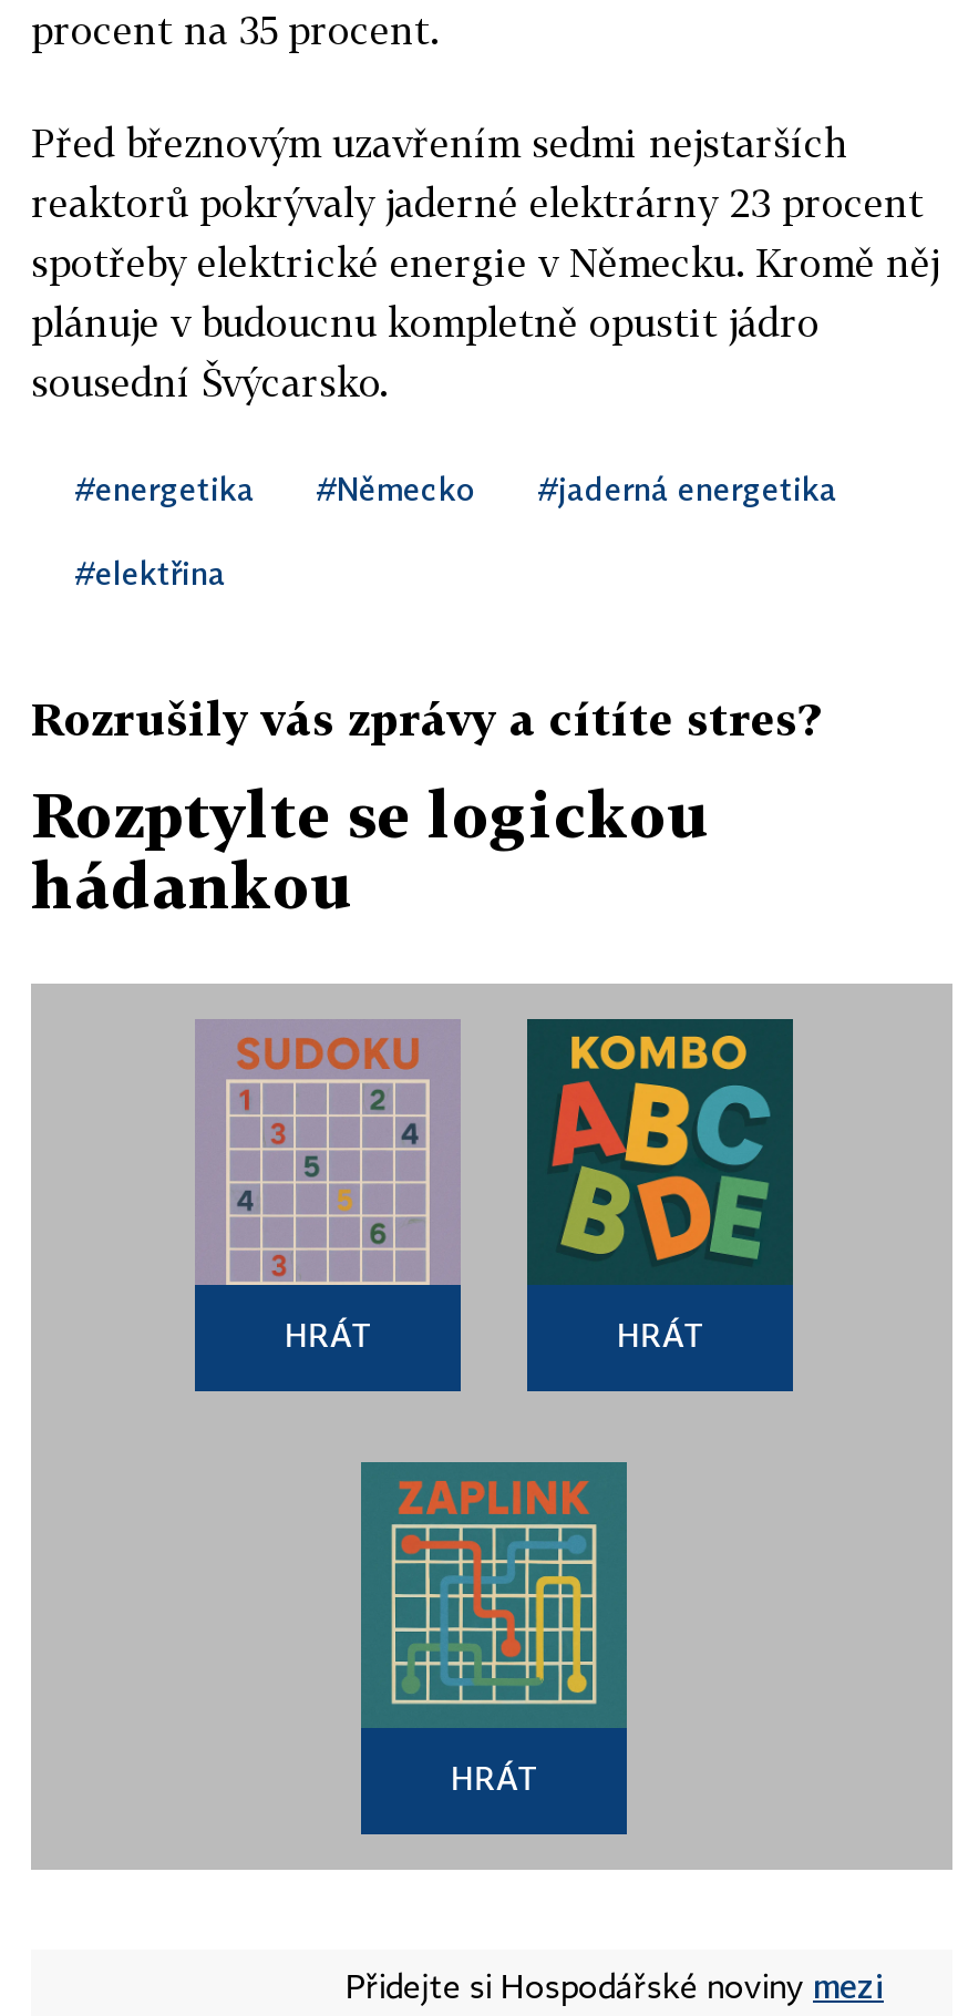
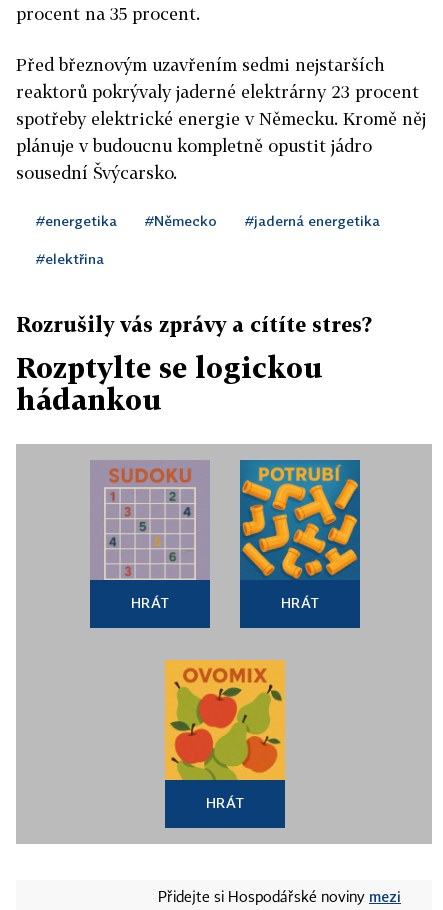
[527,1019,793,1285] [image] -> [240,460,360,580] [image]
[359,1460,629,1728] [image] -> [164,659,286,781] [image]

